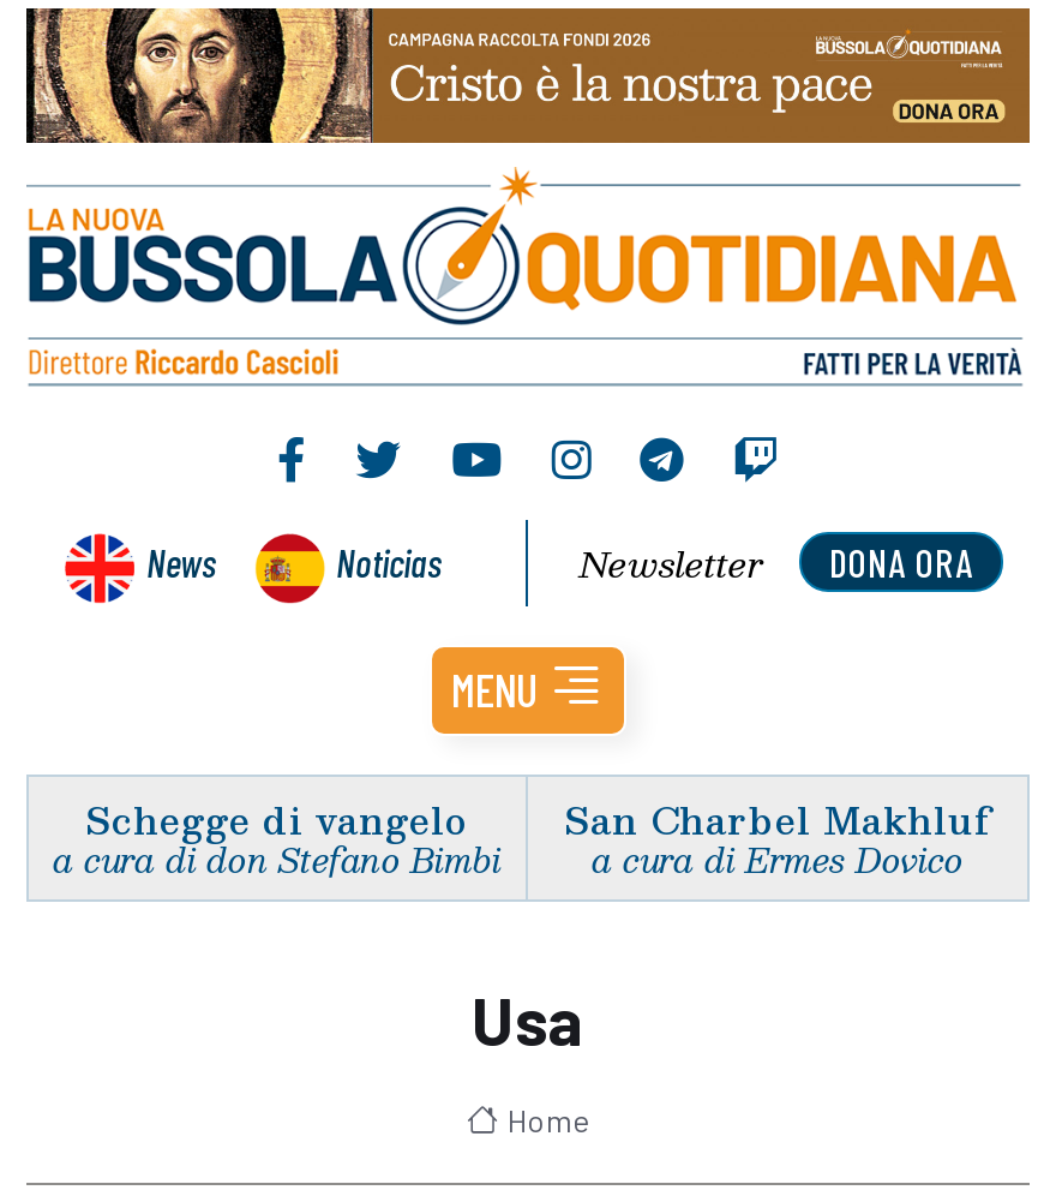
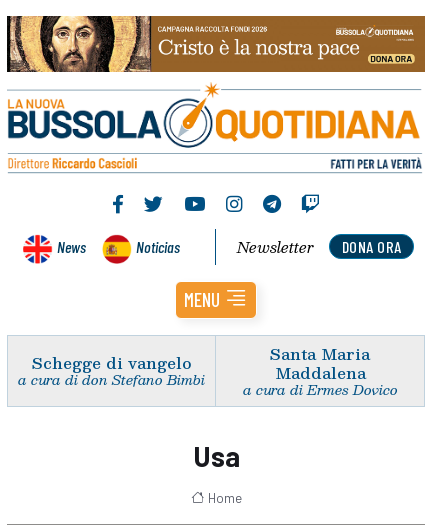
[564,788,991,848] San Charbel Makhluf -> [270,341,370,385] Santa Maria | Maddalena

